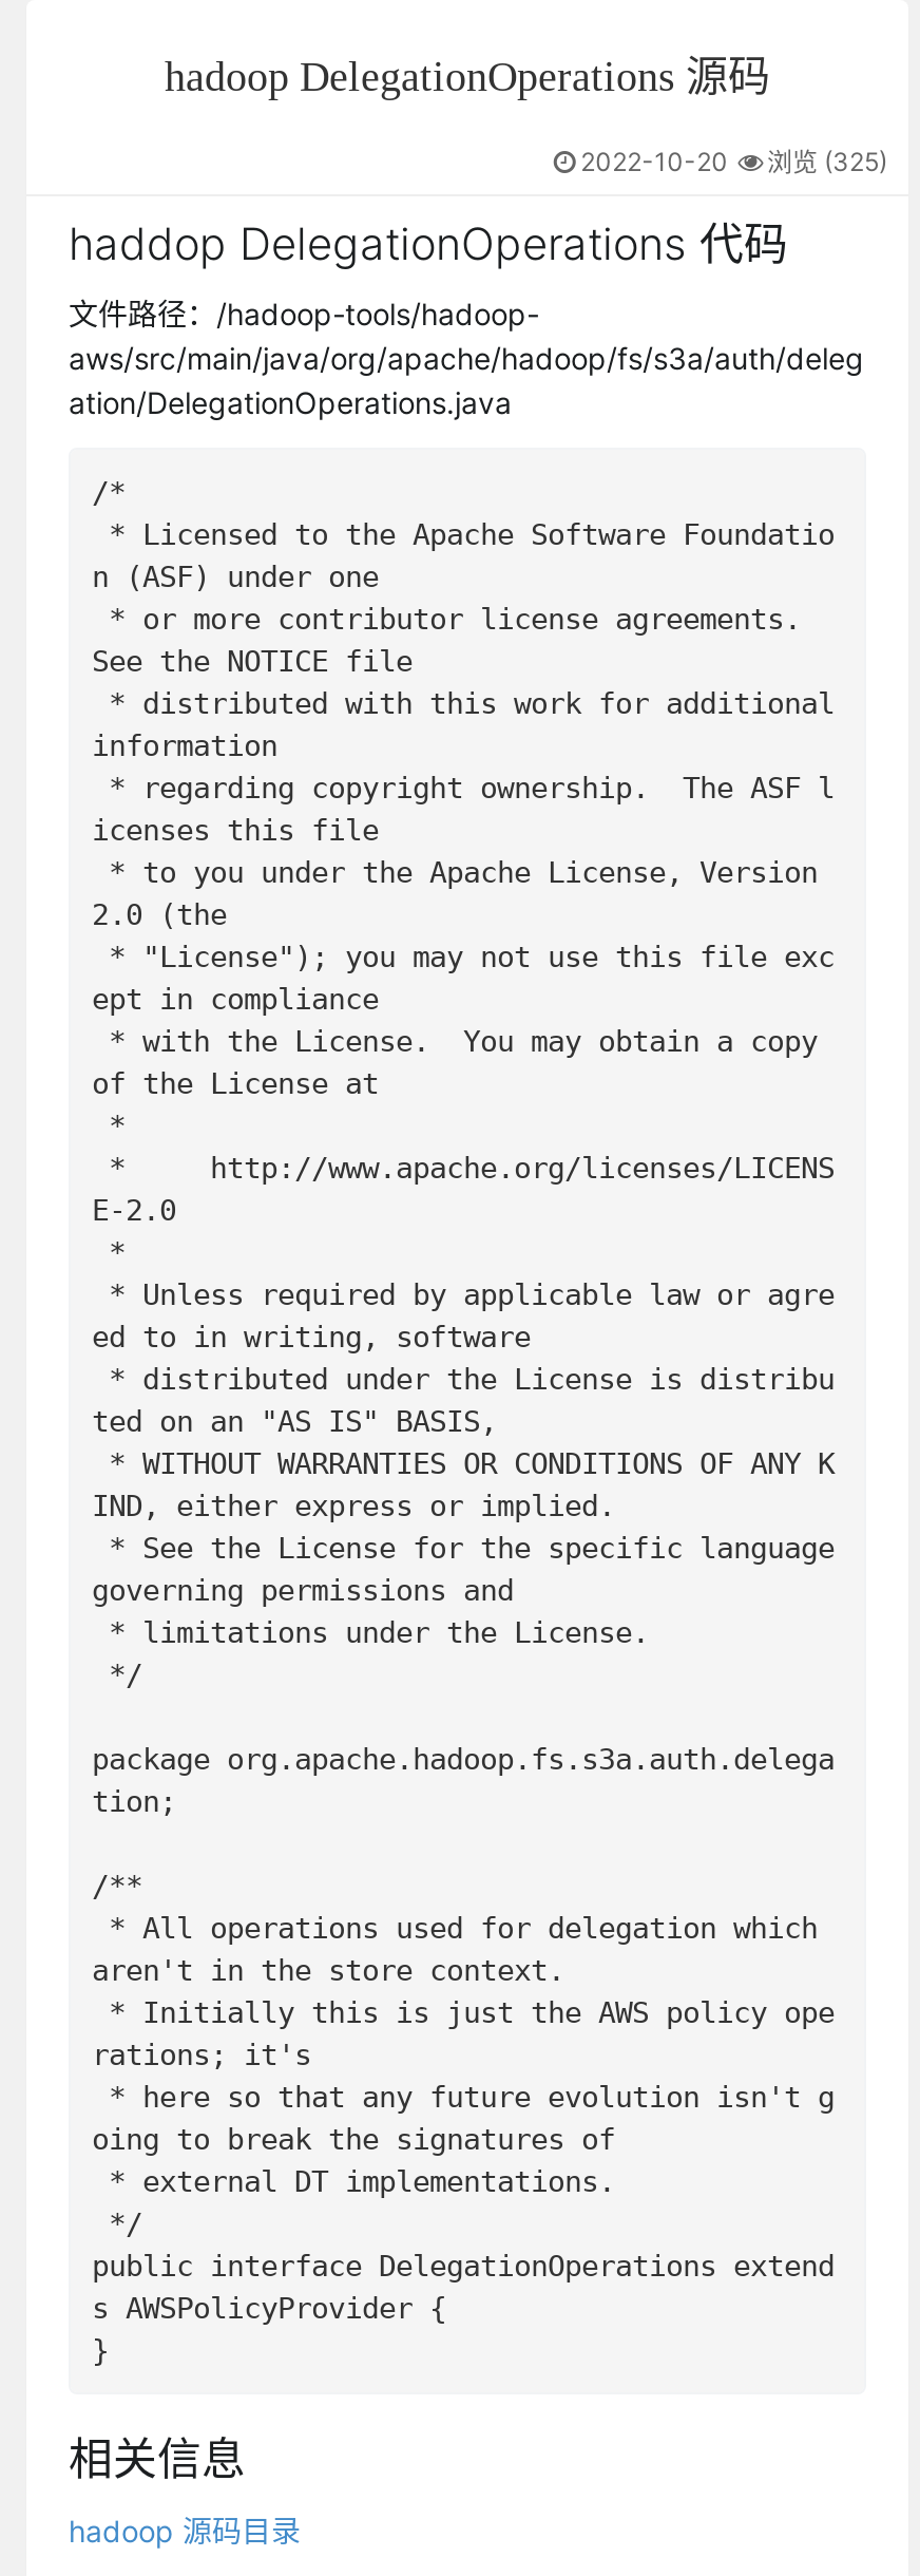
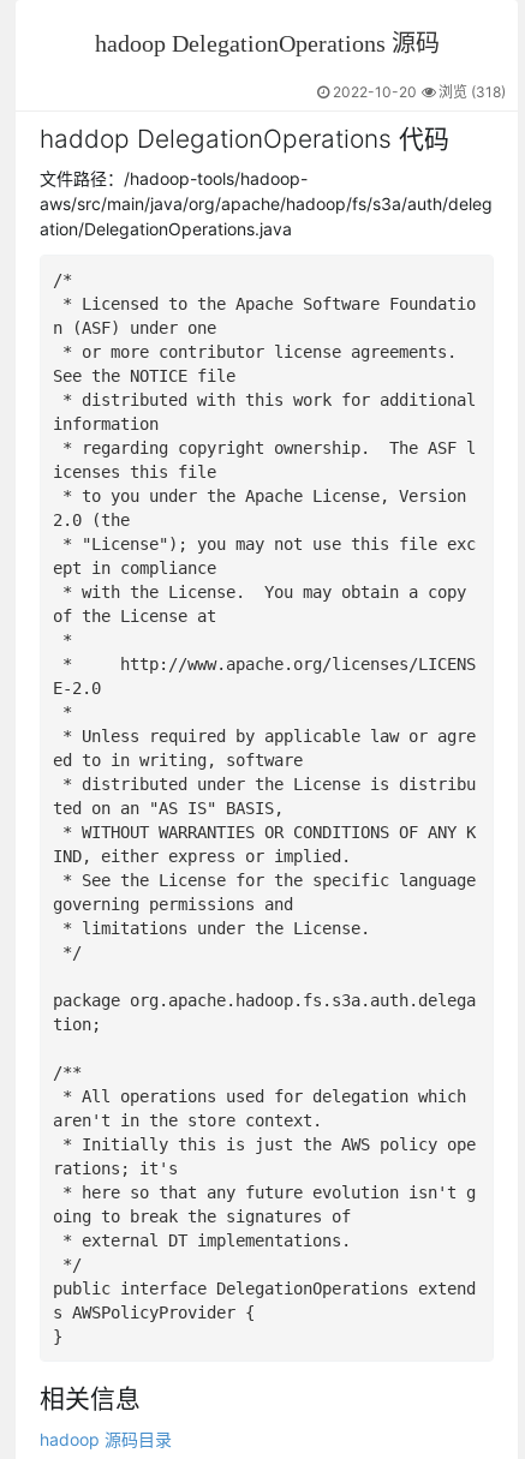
[580,146,887,177] 2022-10-20 浏览 (325) -> [332,83,506,101] 2022-10-20 浏览 (318)

